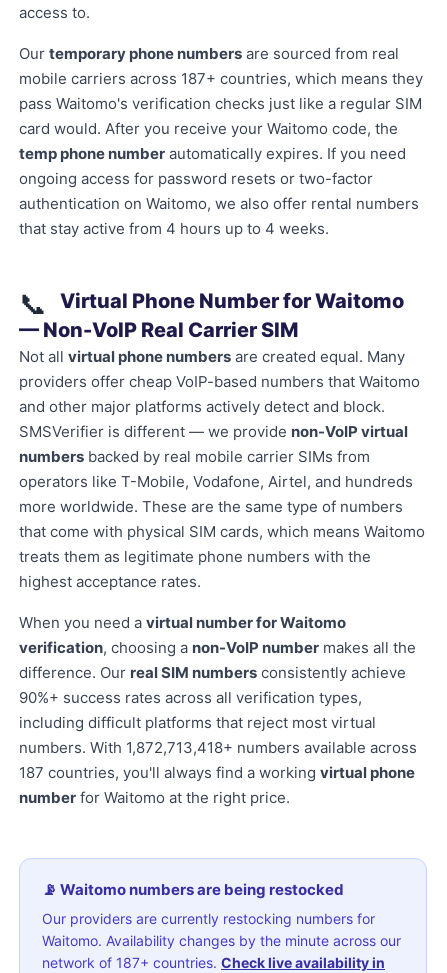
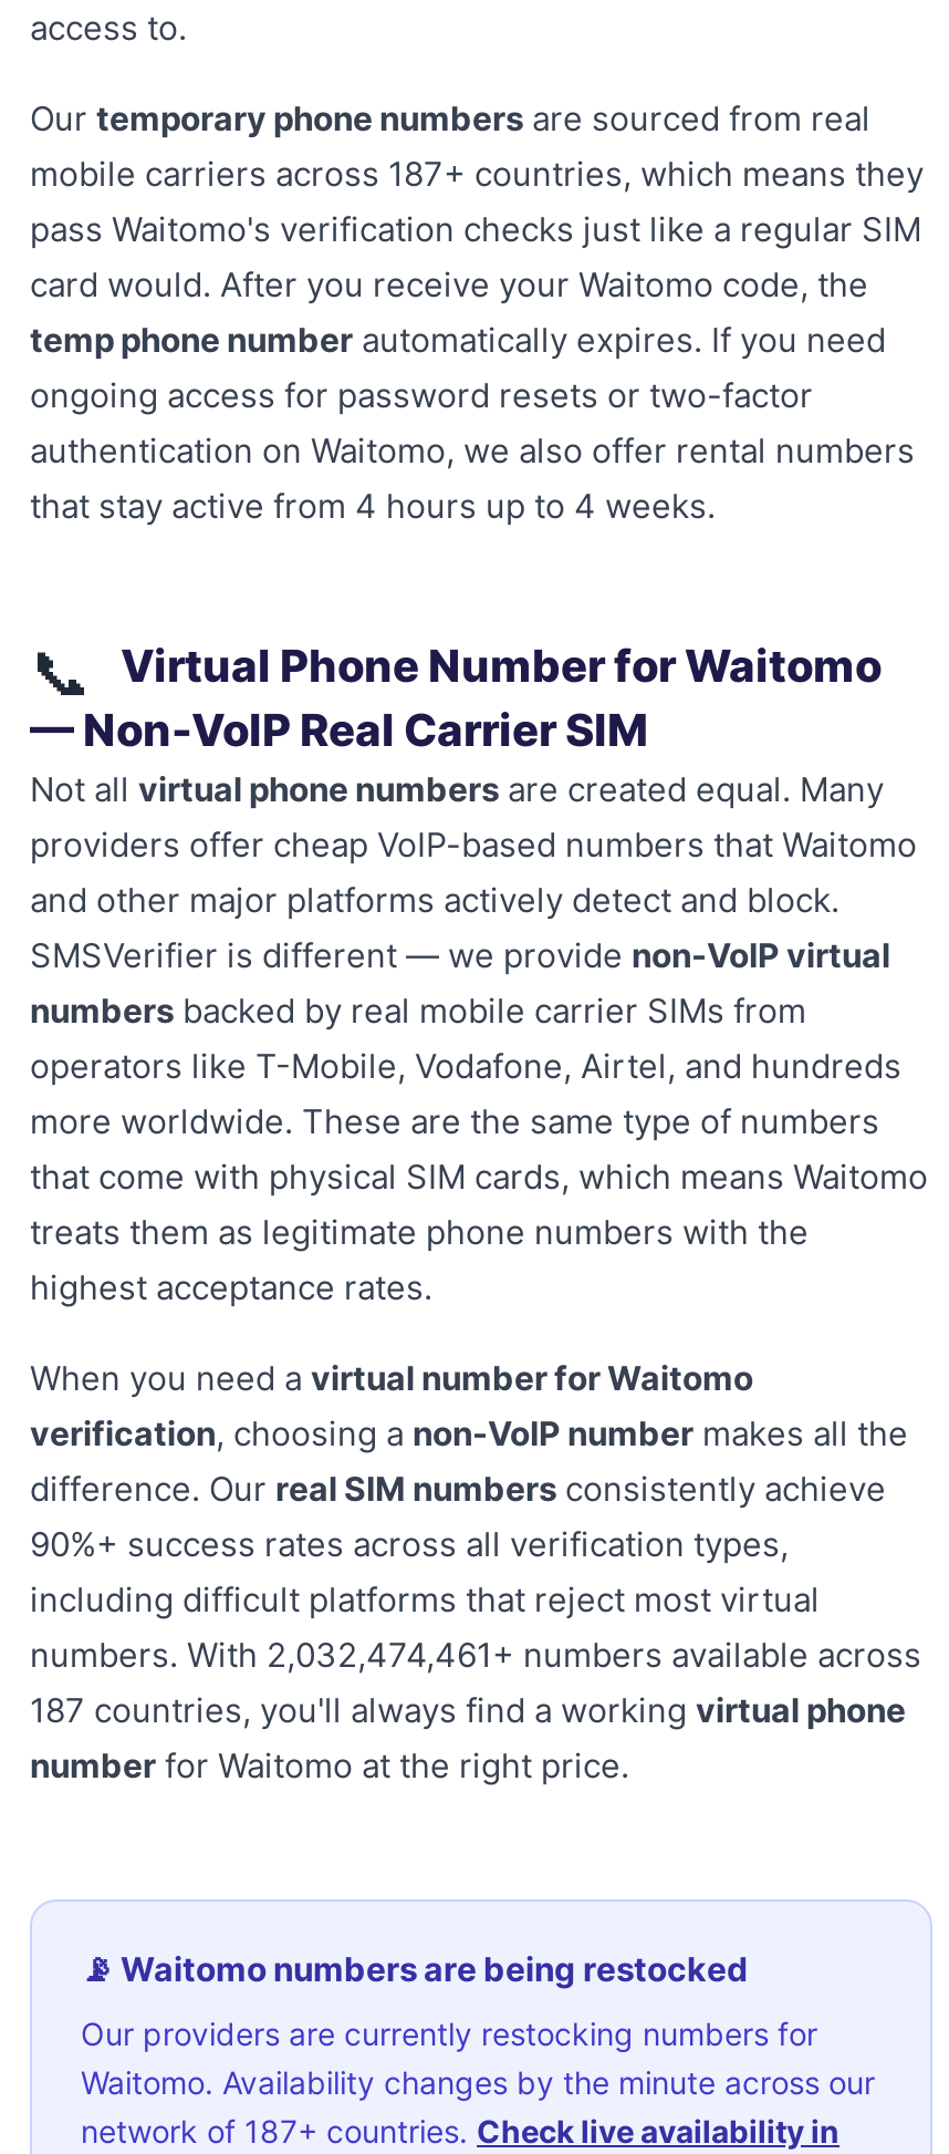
[19,738,417,757] numbers. With 1,872,713,418+ numbers available across -> [30,1633,921,1675] numbers. With 2,032,474,461+ numbers available across

